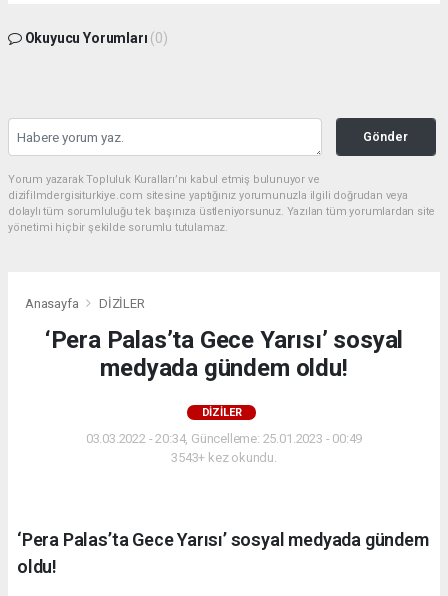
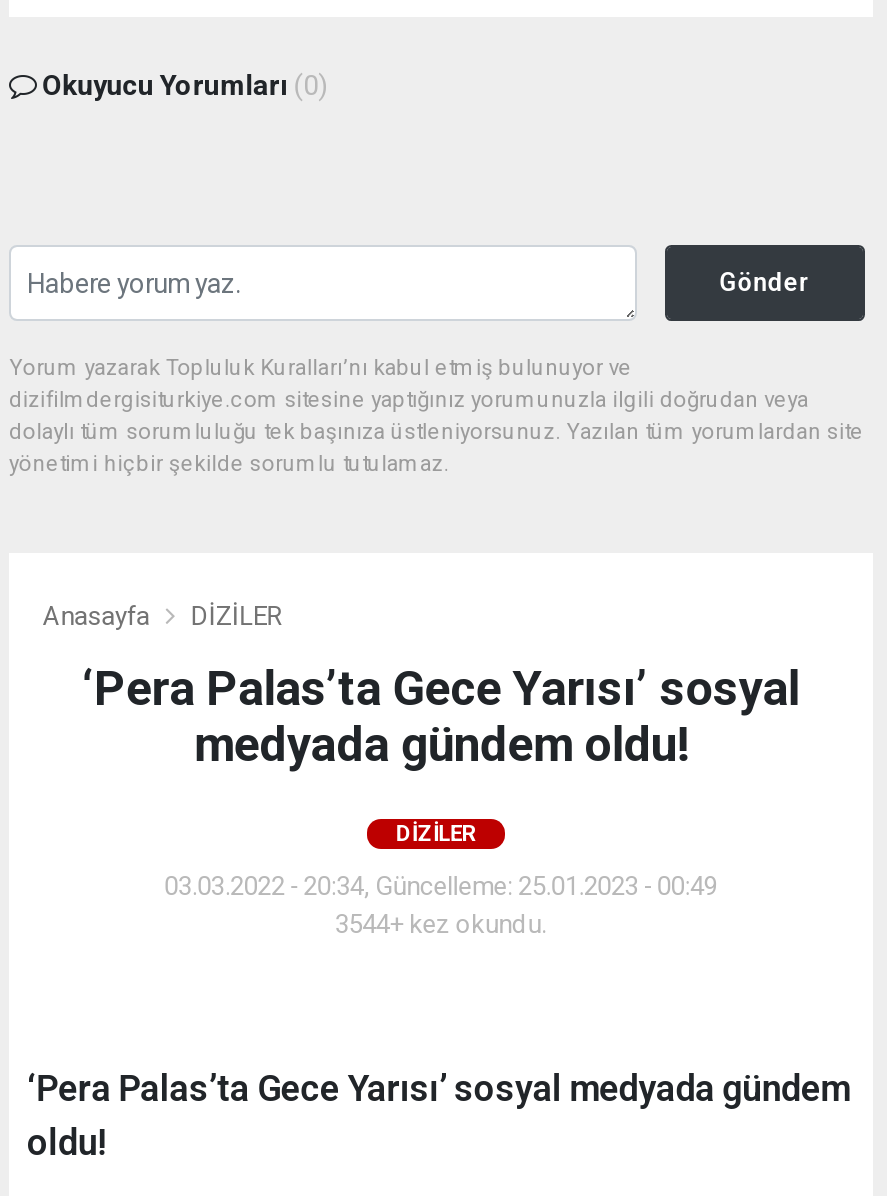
[171,450,277,465] 3543+ kez okundu. -> [335,909,547,939] 3544+ kez okundu.

